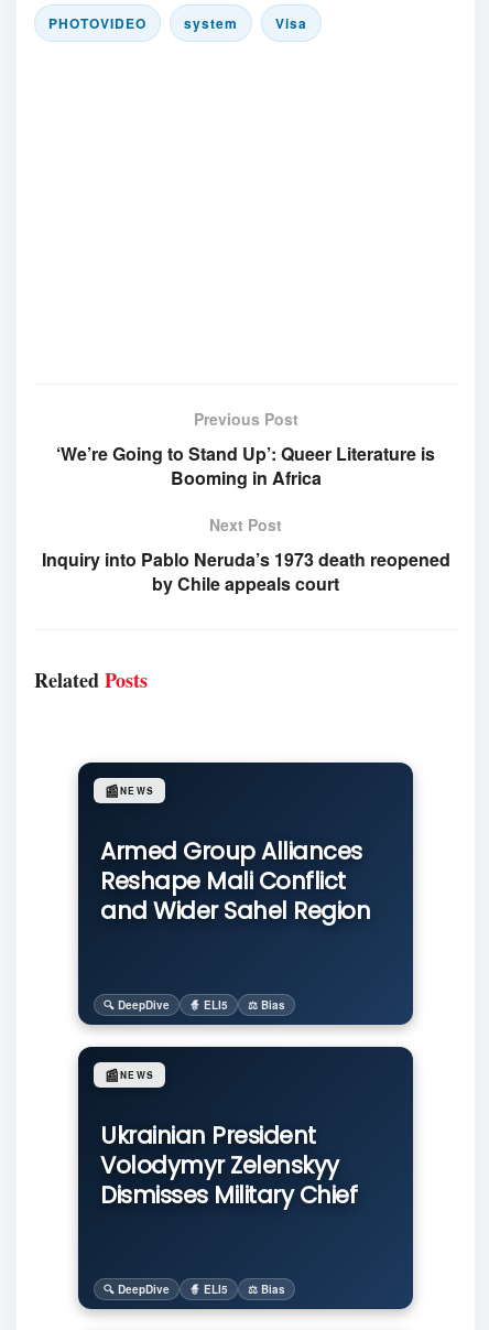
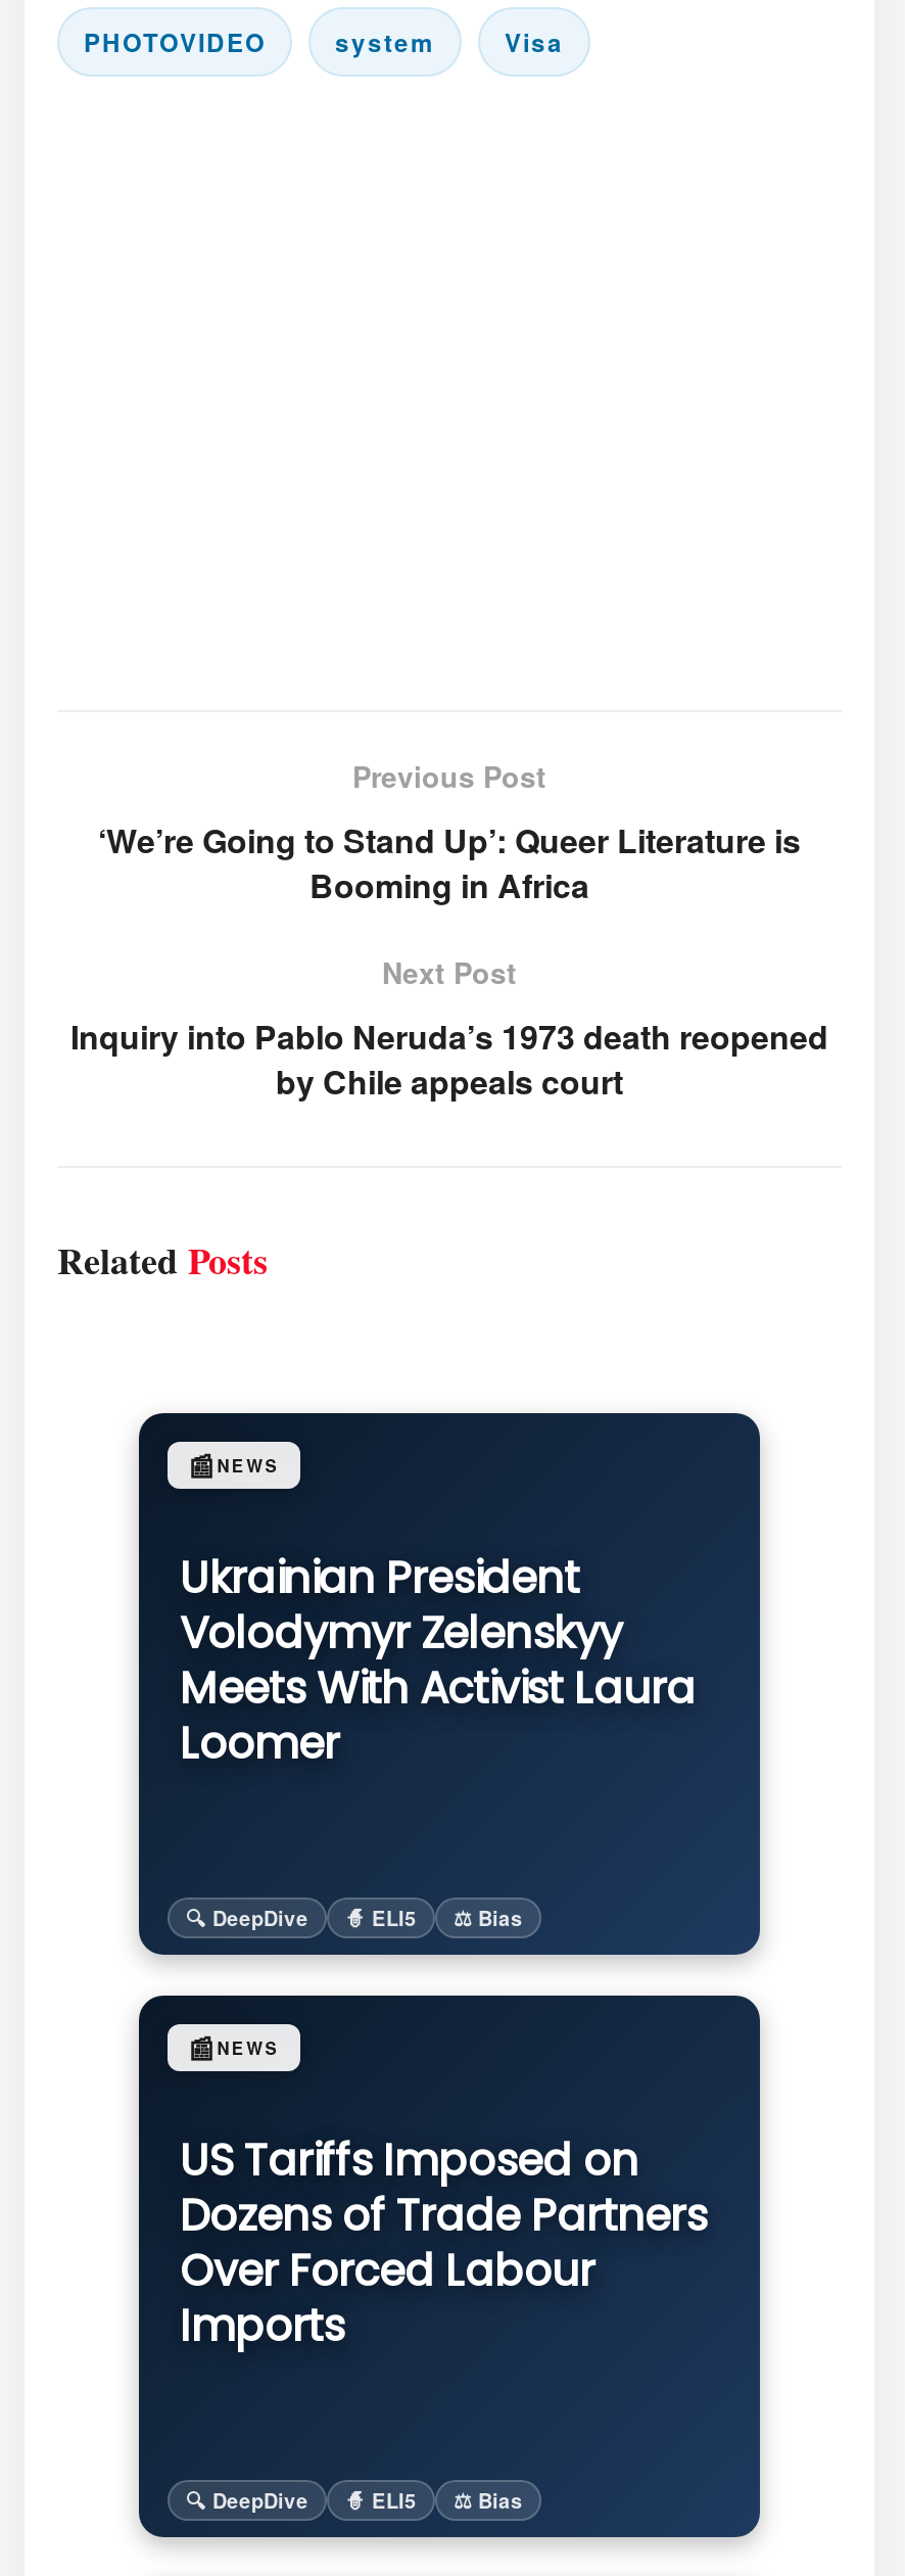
[100,835,370,927] Armed Group Alliances | Reshape Mali Conflict | and Wider Sahel Region -> [180,1658,696,1773] Meets With Activist Laura | Loomer
moved [100,1120,339,1181] -> [180,1548,622,1662]: Ukrainian President | Volodymyr Zelenskyy
[100,1179,357,1211] Dismisses Military Chief -> [180,2130,707,2355] US Tariffs Imposed on | Dozens of Trade Partners | Over Forced Labour | Imports

